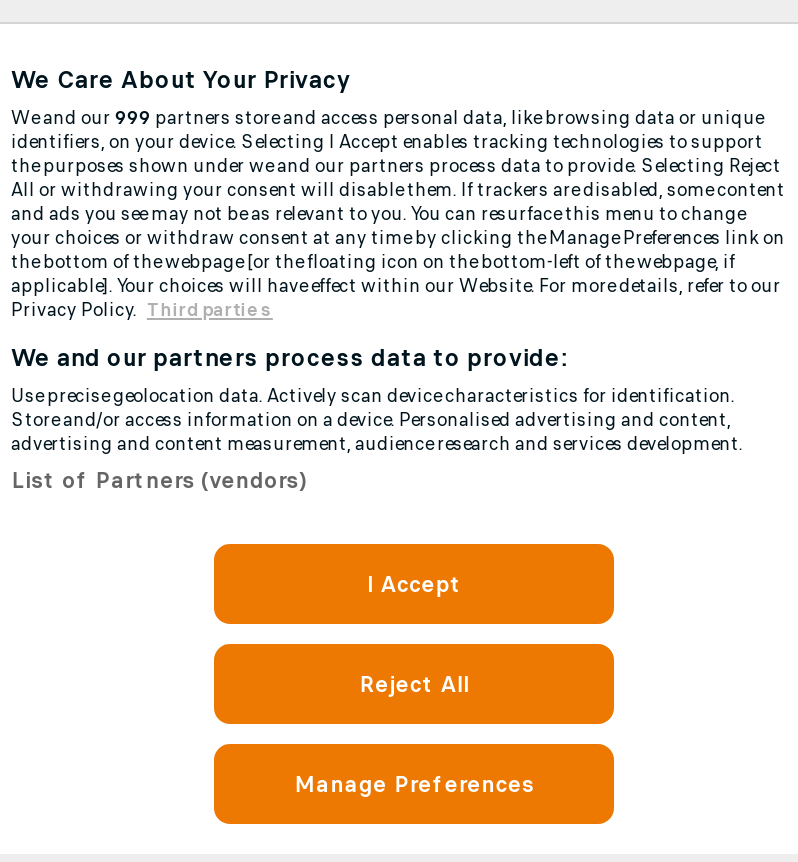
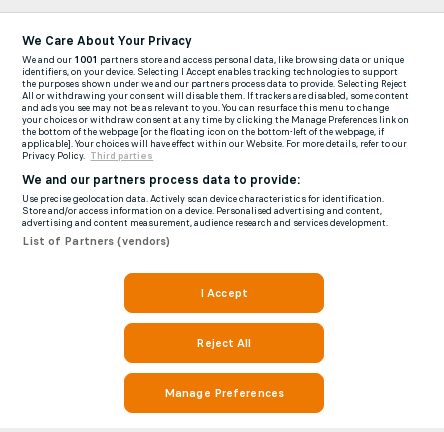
[11,106,763,130] We and our 999 partners store and access personal data, like browsing data or unique -> [22,54,404,66] We and our 1001 partners store and access personal data, like browsing data or unique

